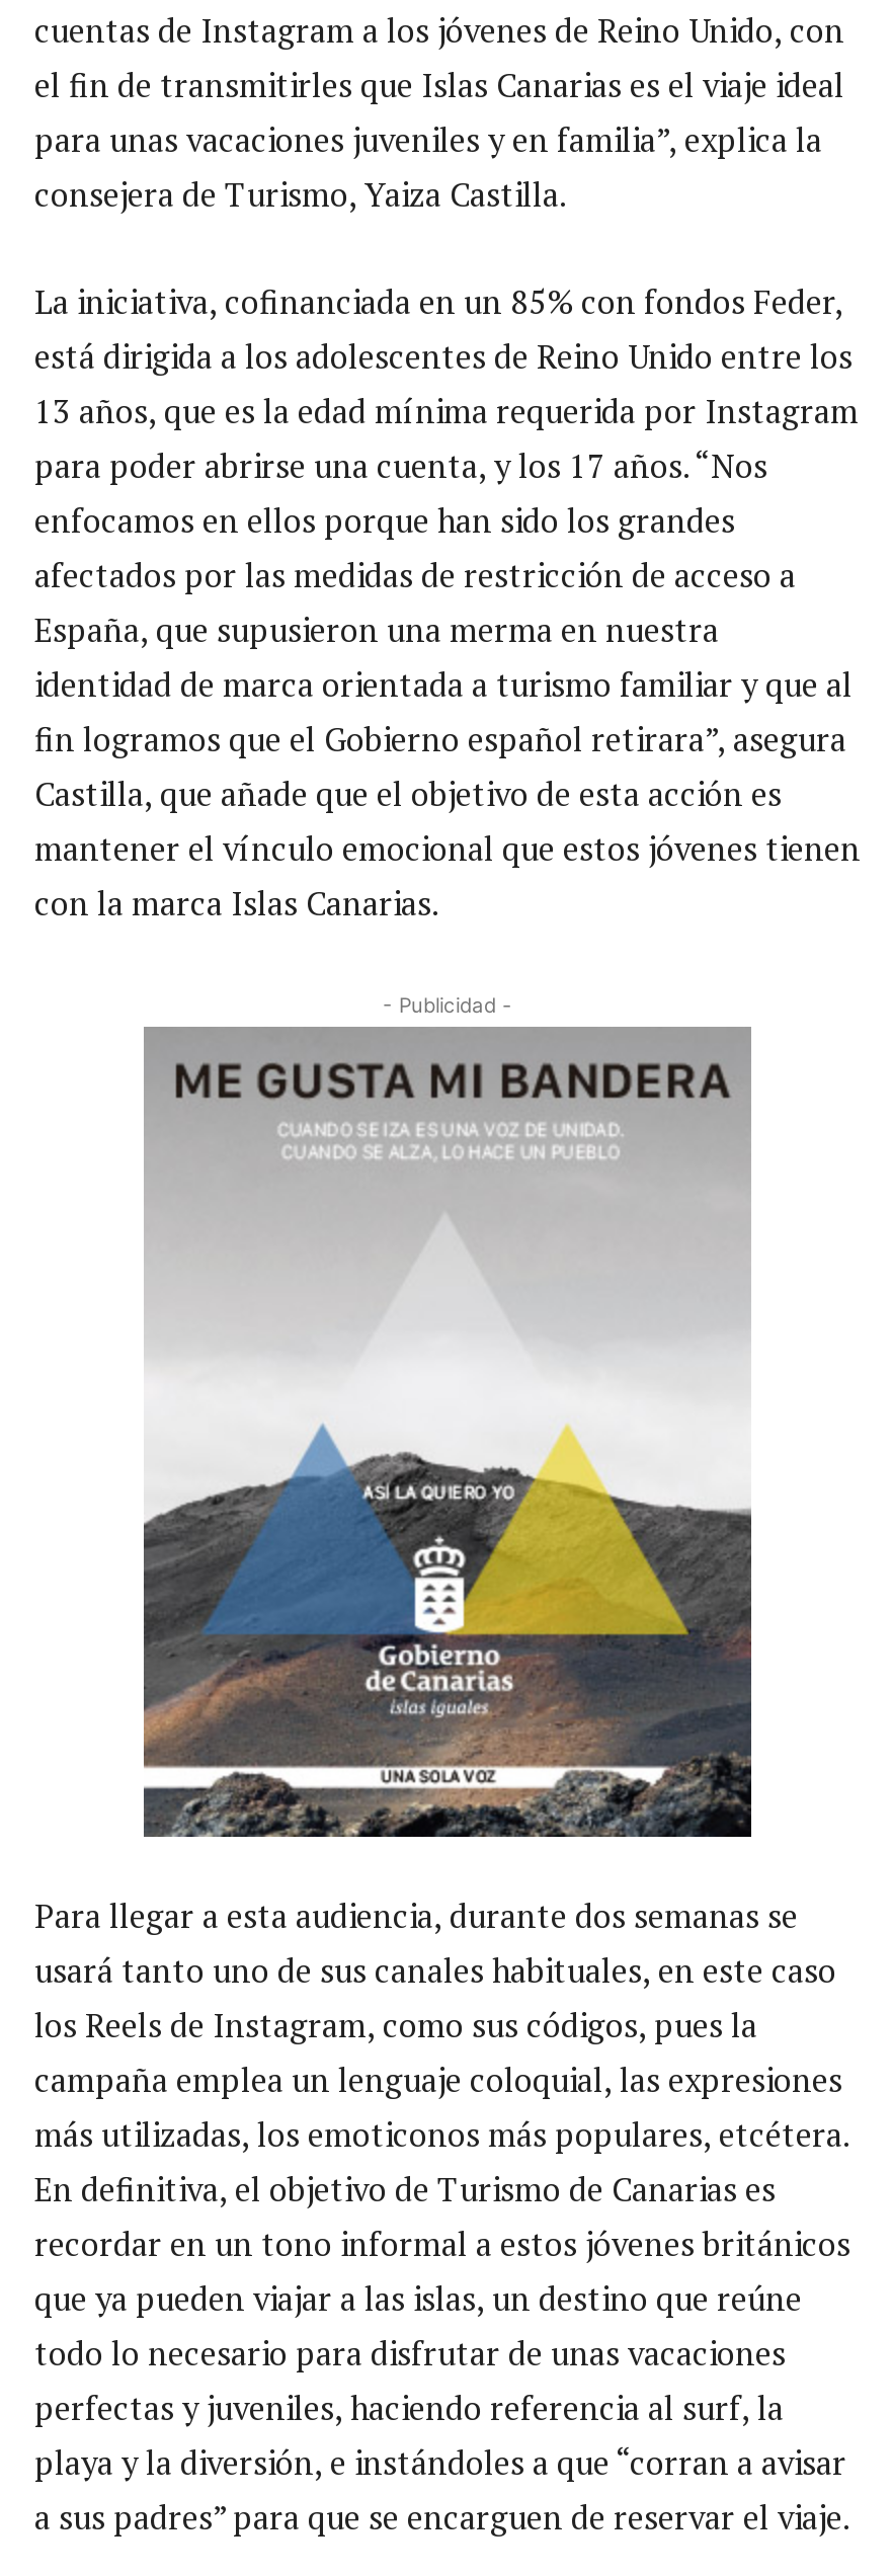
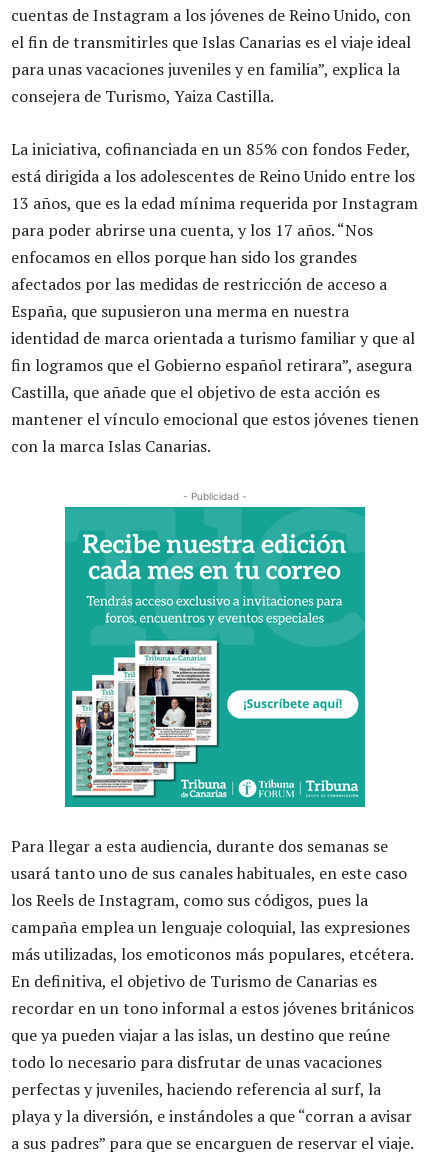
[142,1025,753,1839] [image] -> [64,506,366,808] [image]

